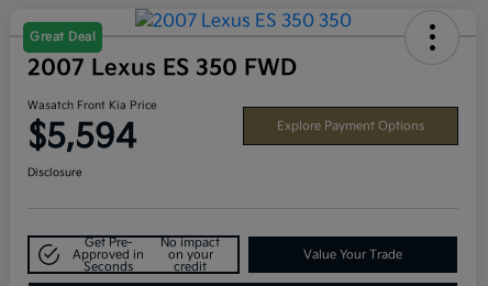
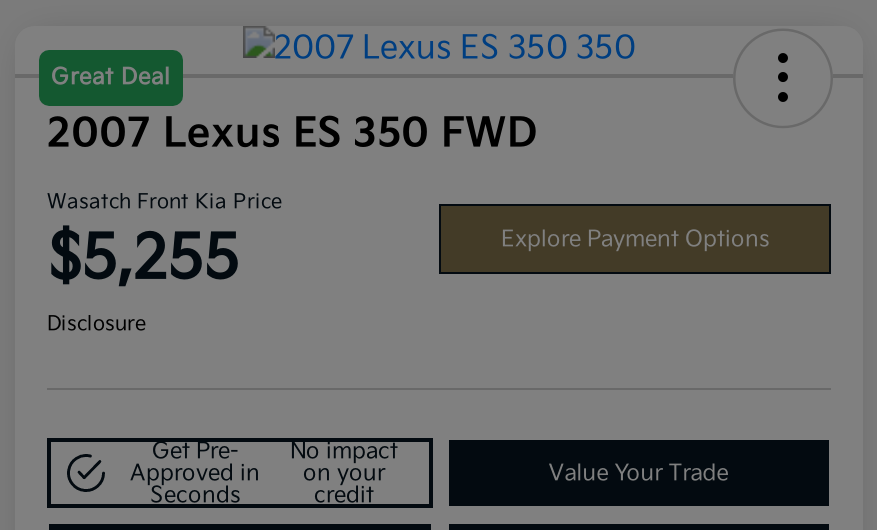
[27,117,136,157] $5,594 -> [47,224,239,296] $5,255

